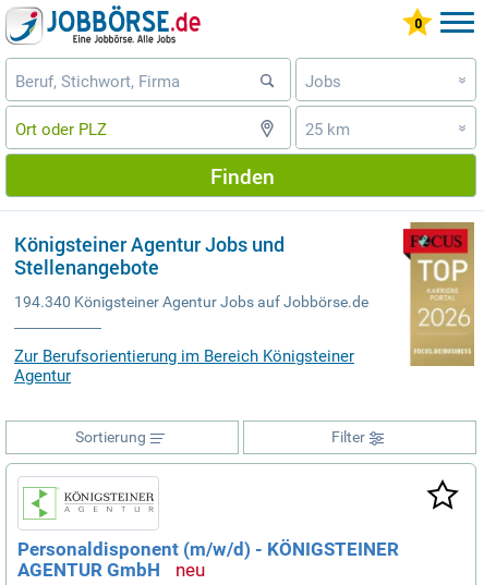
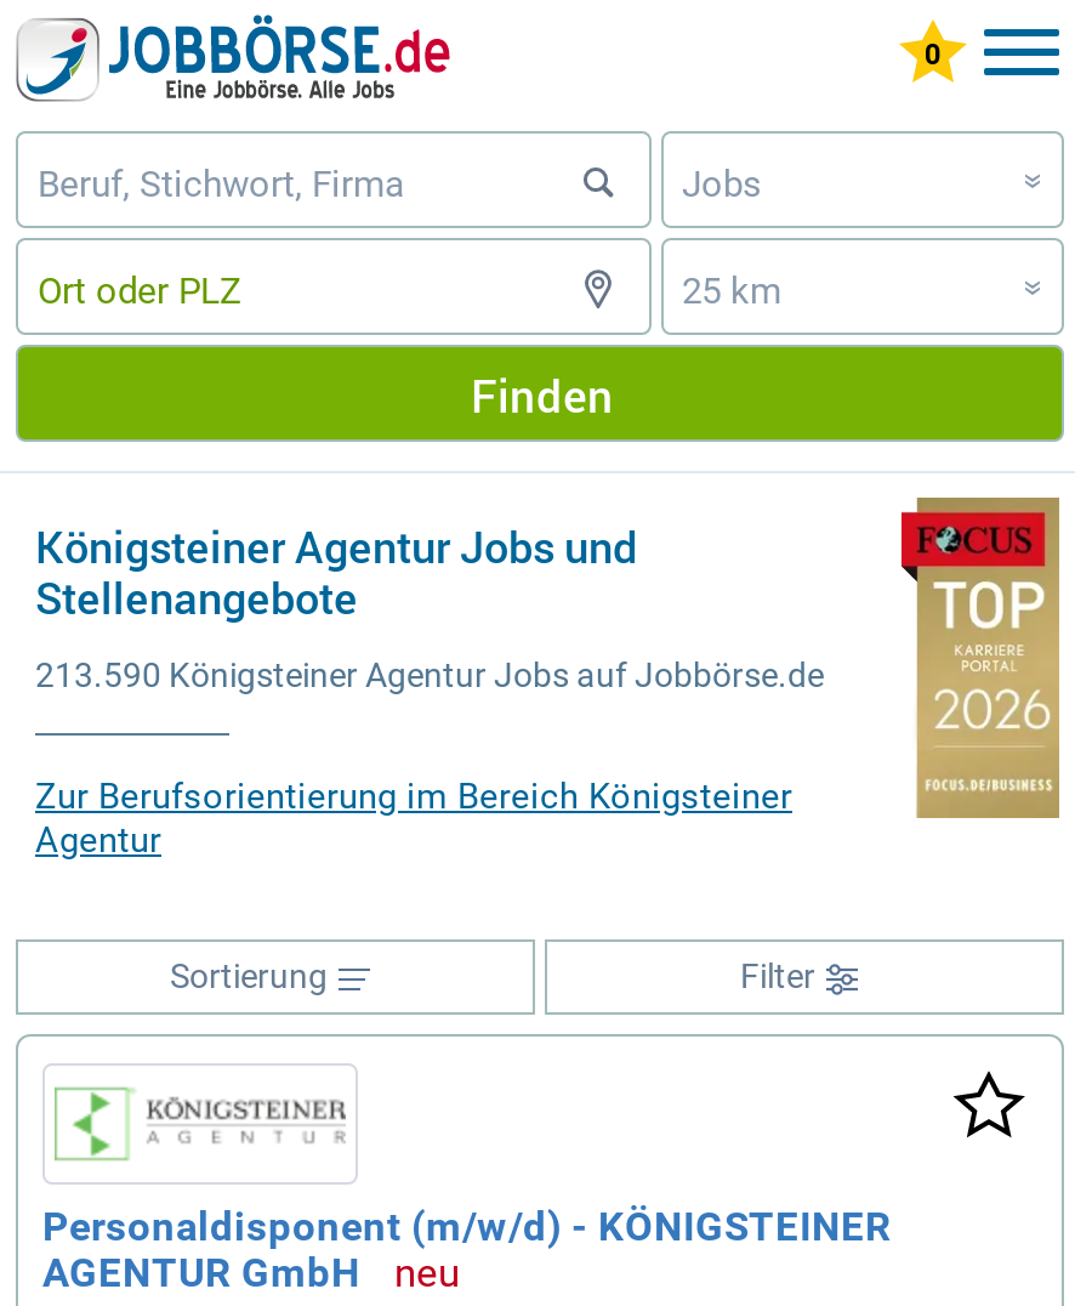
[14,293,368,311] 194.340 Königsteiner Agentur Jobs auf Jobbörse.de -> [35,656,824,695] 213.590 Königsteiner Agentur Jobs auf Jobbörse.de

